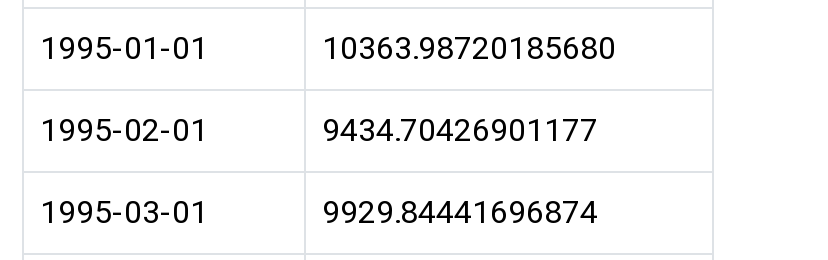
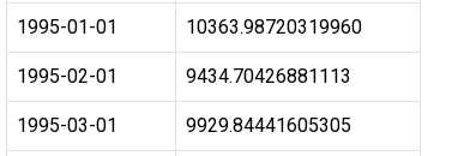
[322,29,616,67] 10363.98720185680 -> [186,16,362,38] 10363.98720319960
[322,111,598,149] 9434.70426901177 -> [186,65,351,88] 9434.70426881113
[322,193,598,231] 9929.84441696874 -> [186,114,351,137] 9929.84441605305

